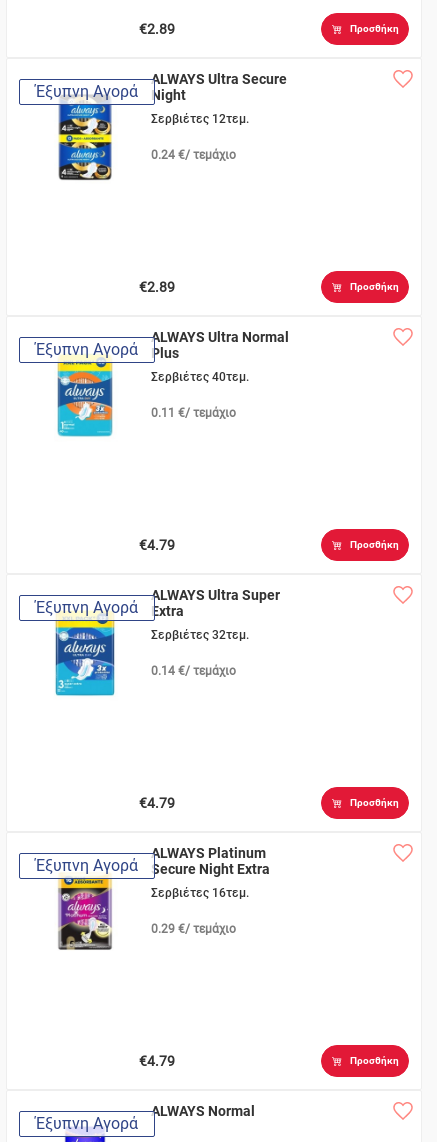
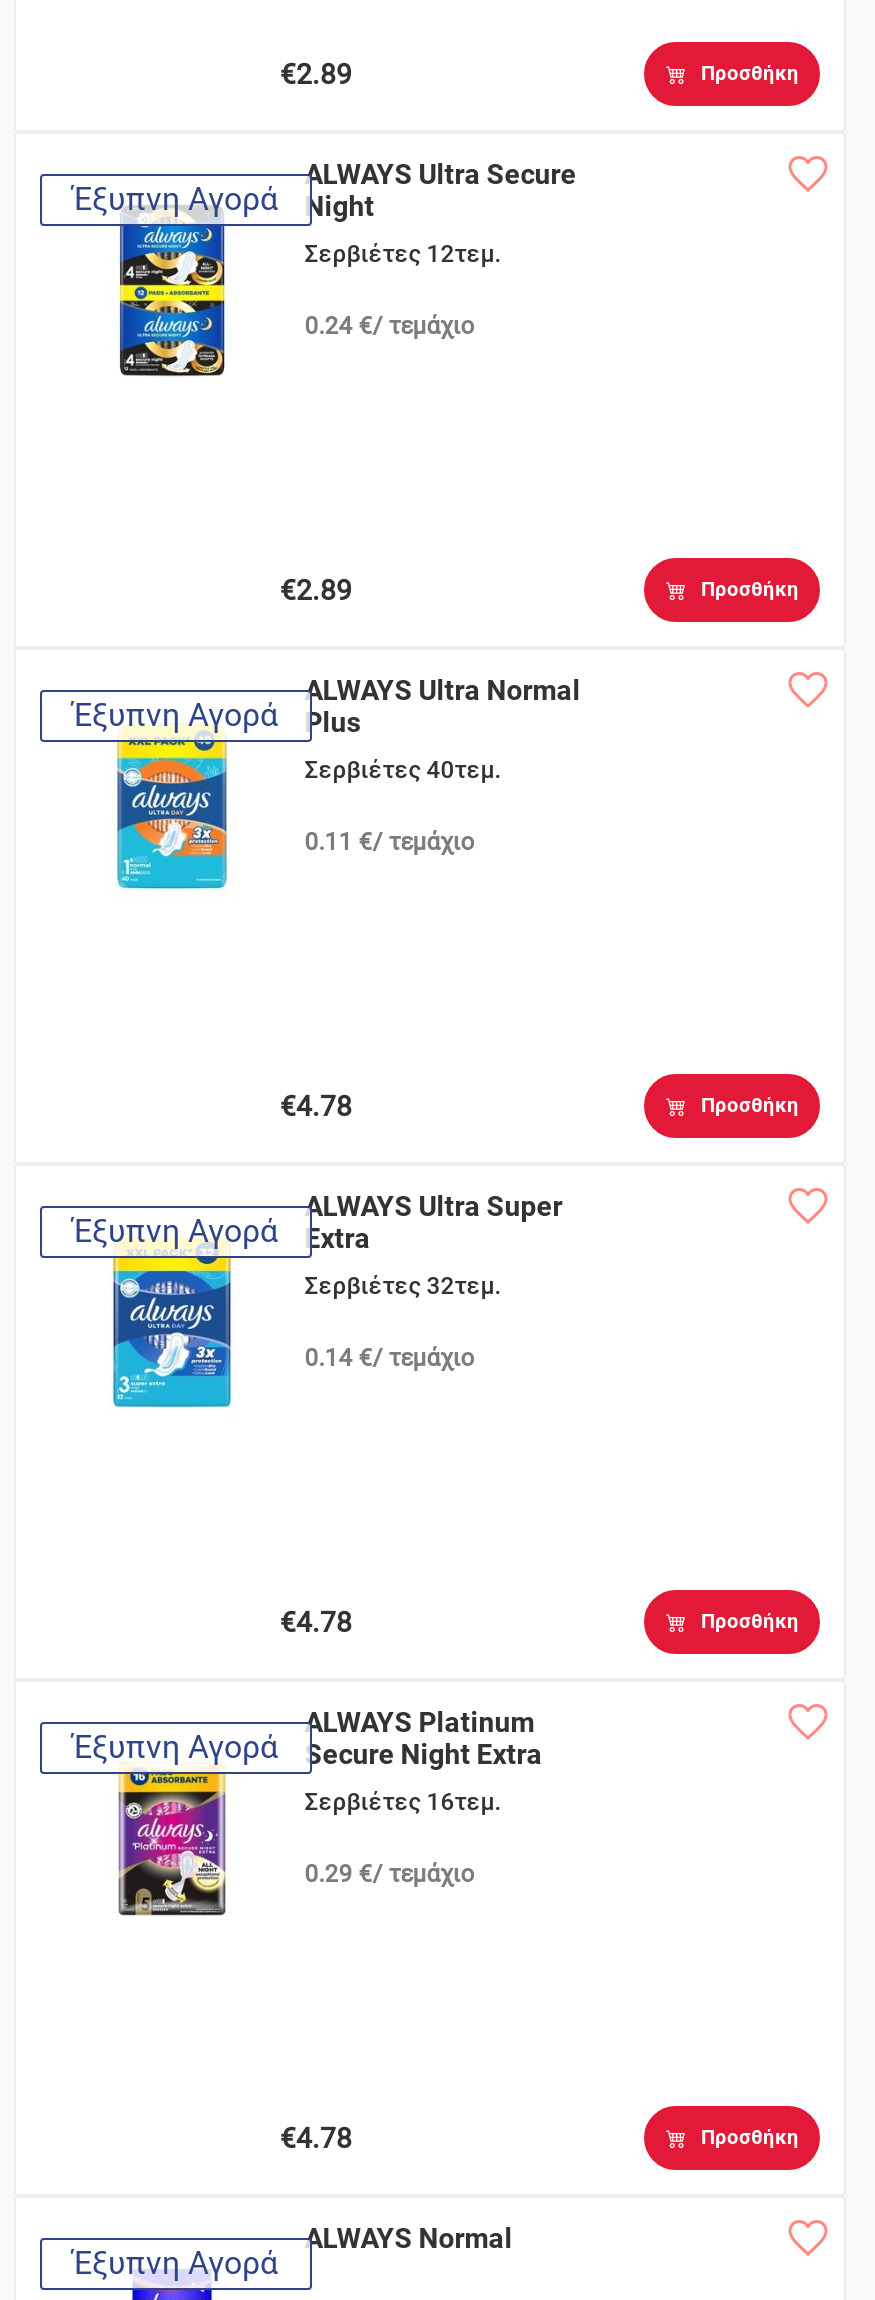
[139,537,175,553] €4.79 -> [280,1090,352,1122] €4.78
[139,795,175,811] €4.79 -> [280,1606,352,1638] €4.78
[139,1053,175,1069] €4.79 -> [280,2122,352,2154] €4.78

